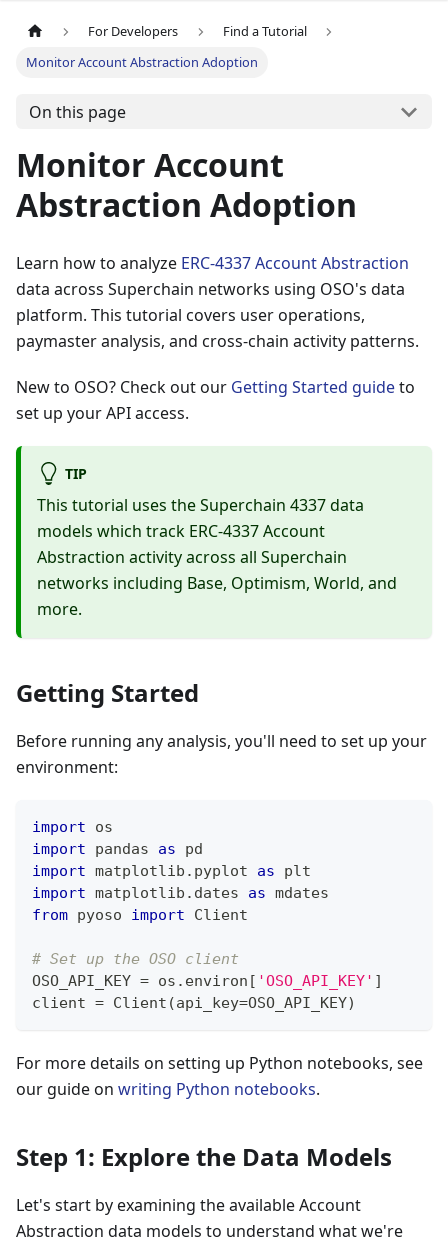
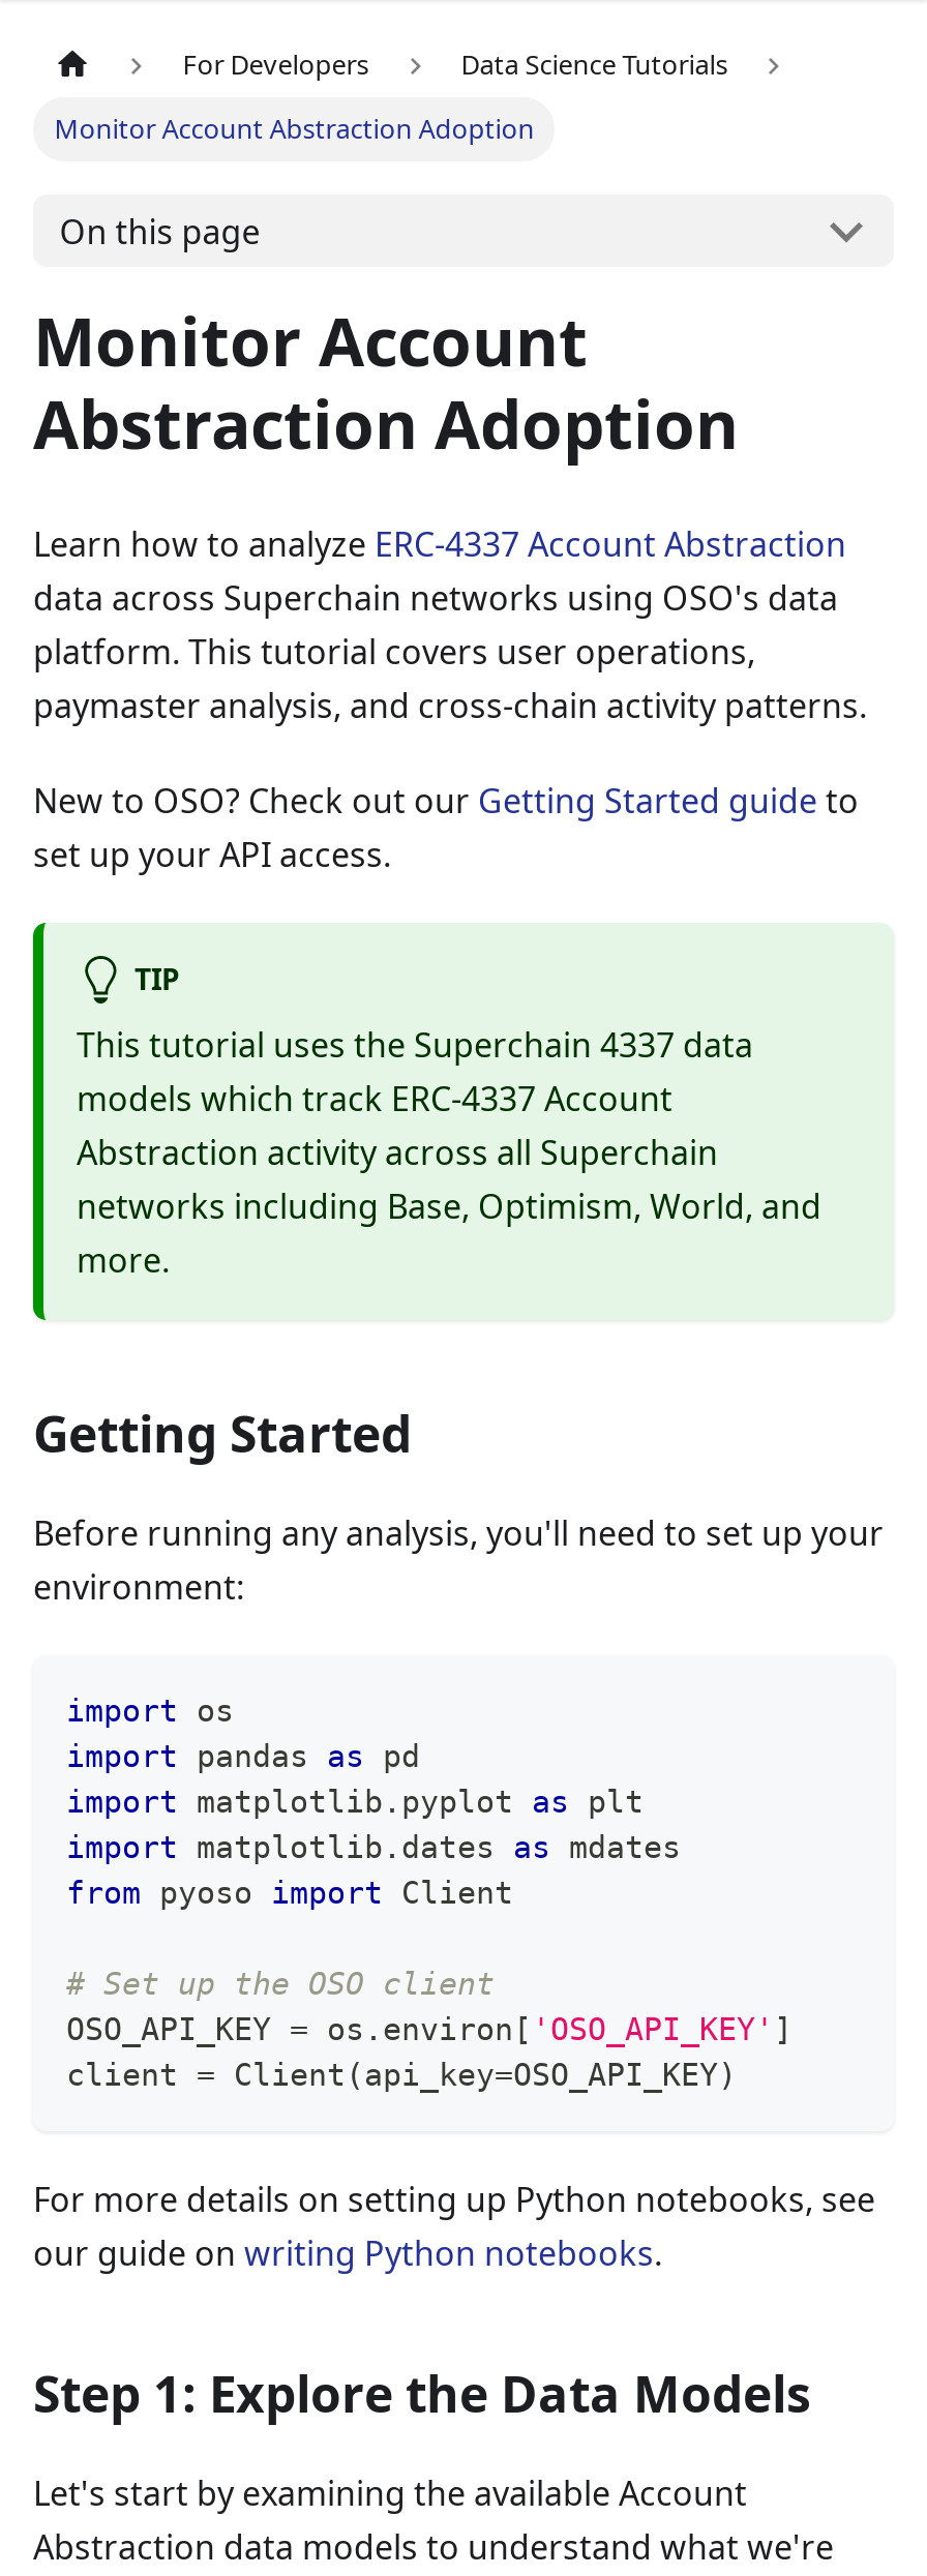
[223,22,307,40] Find a Tutorial -> [461,46,728,83] Data Science Tutorials

